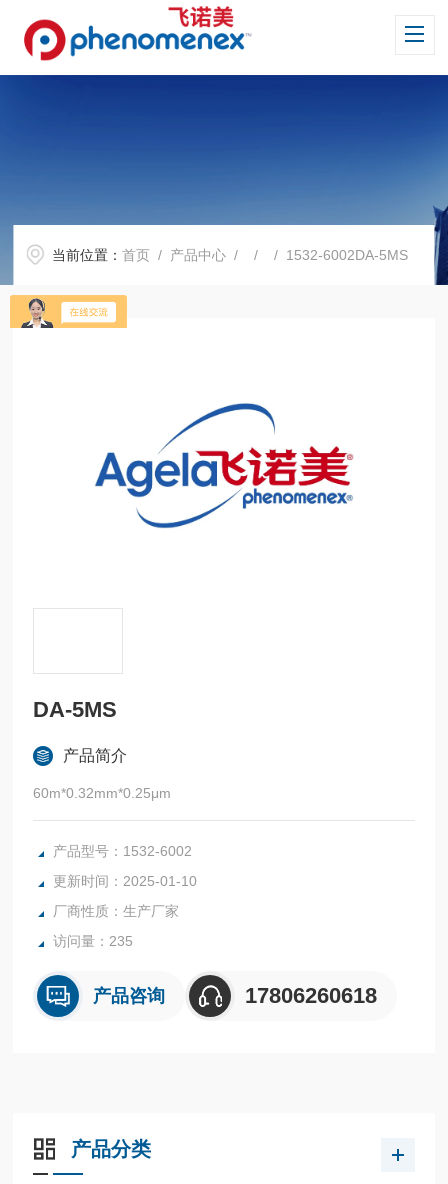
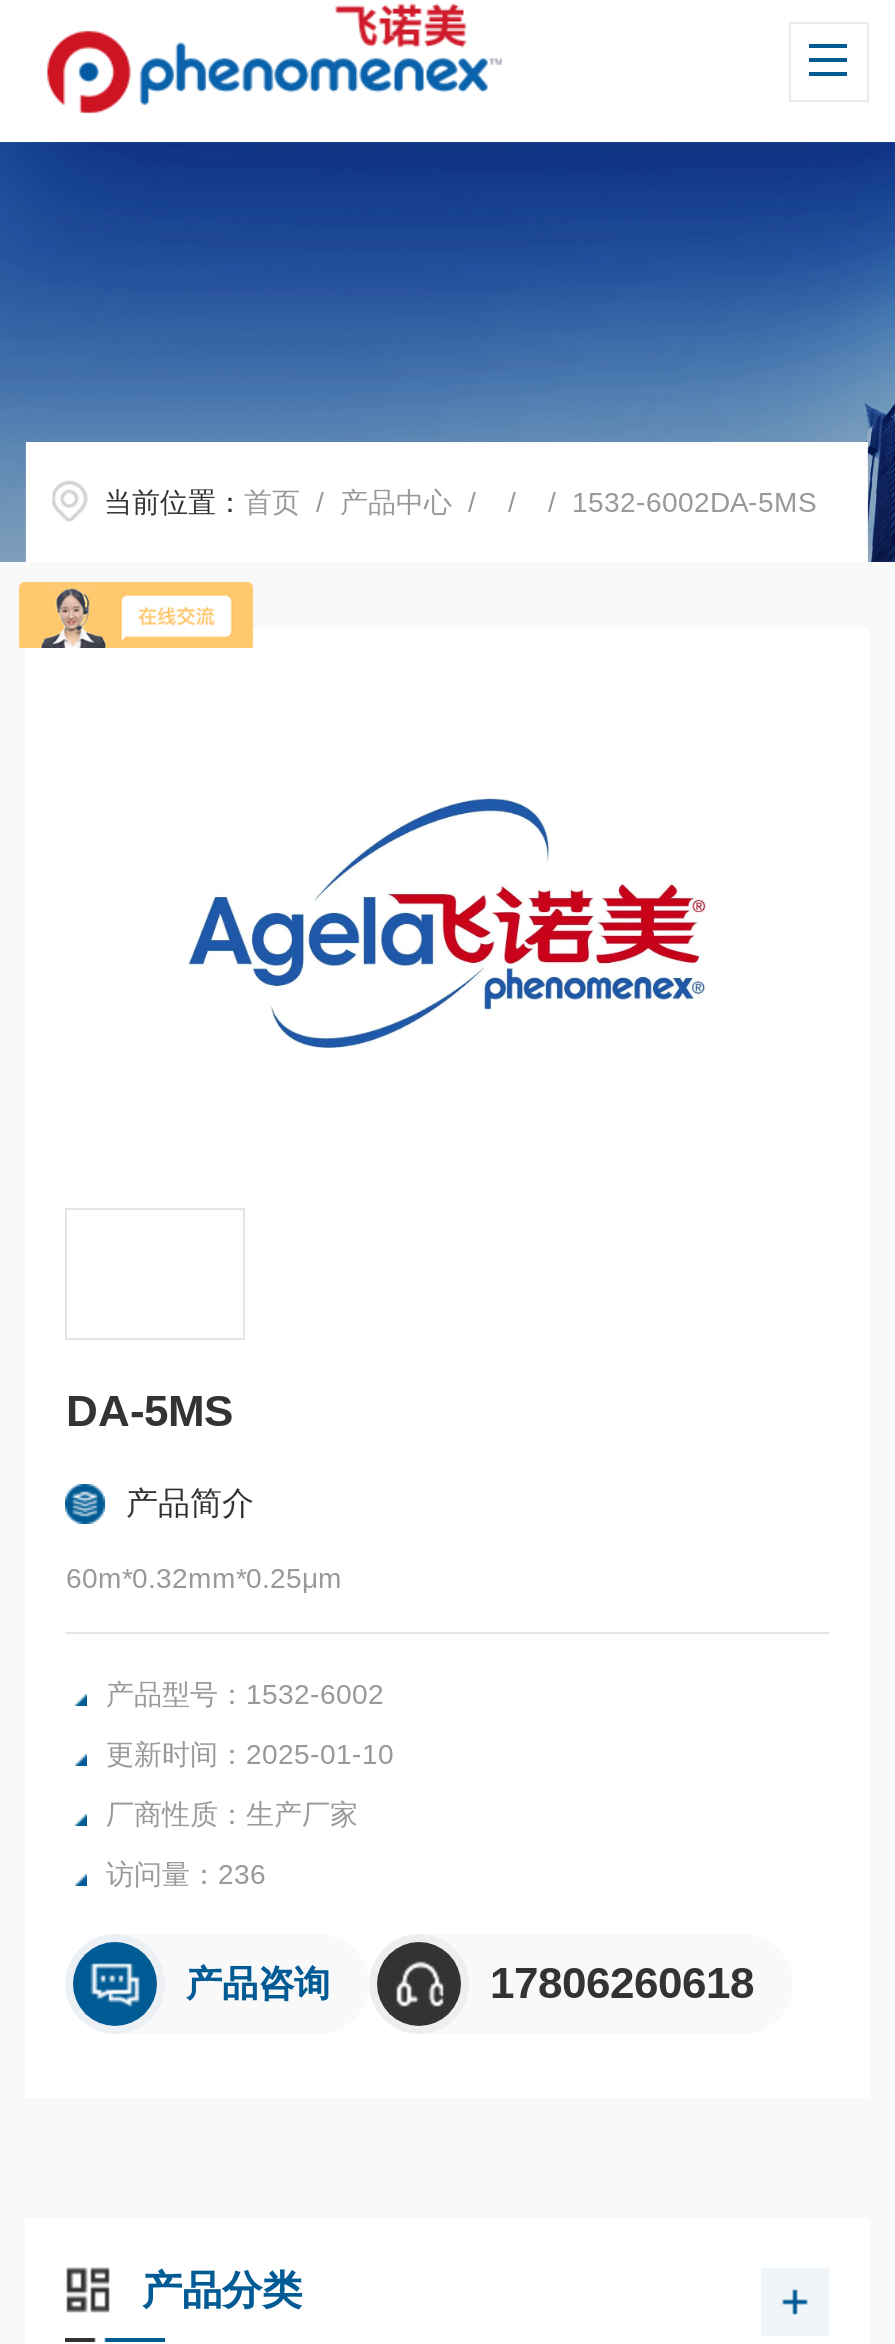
[53,933,133,949] 访问量：235 -> [106,1858,266,1890] 访问量：236

